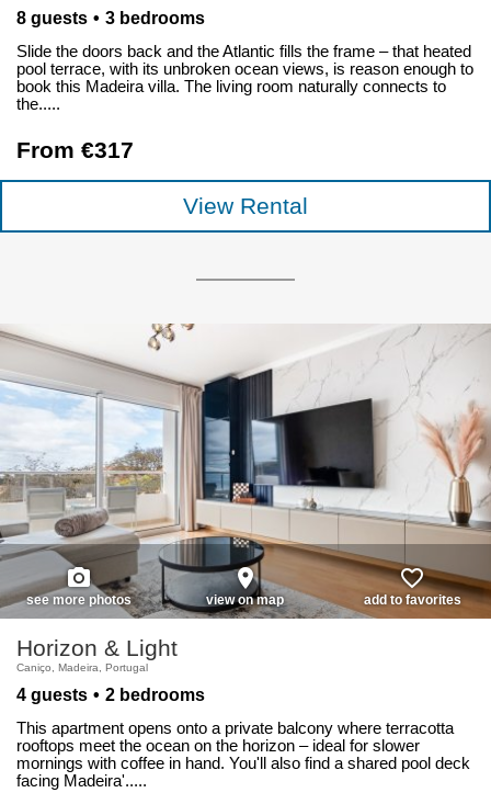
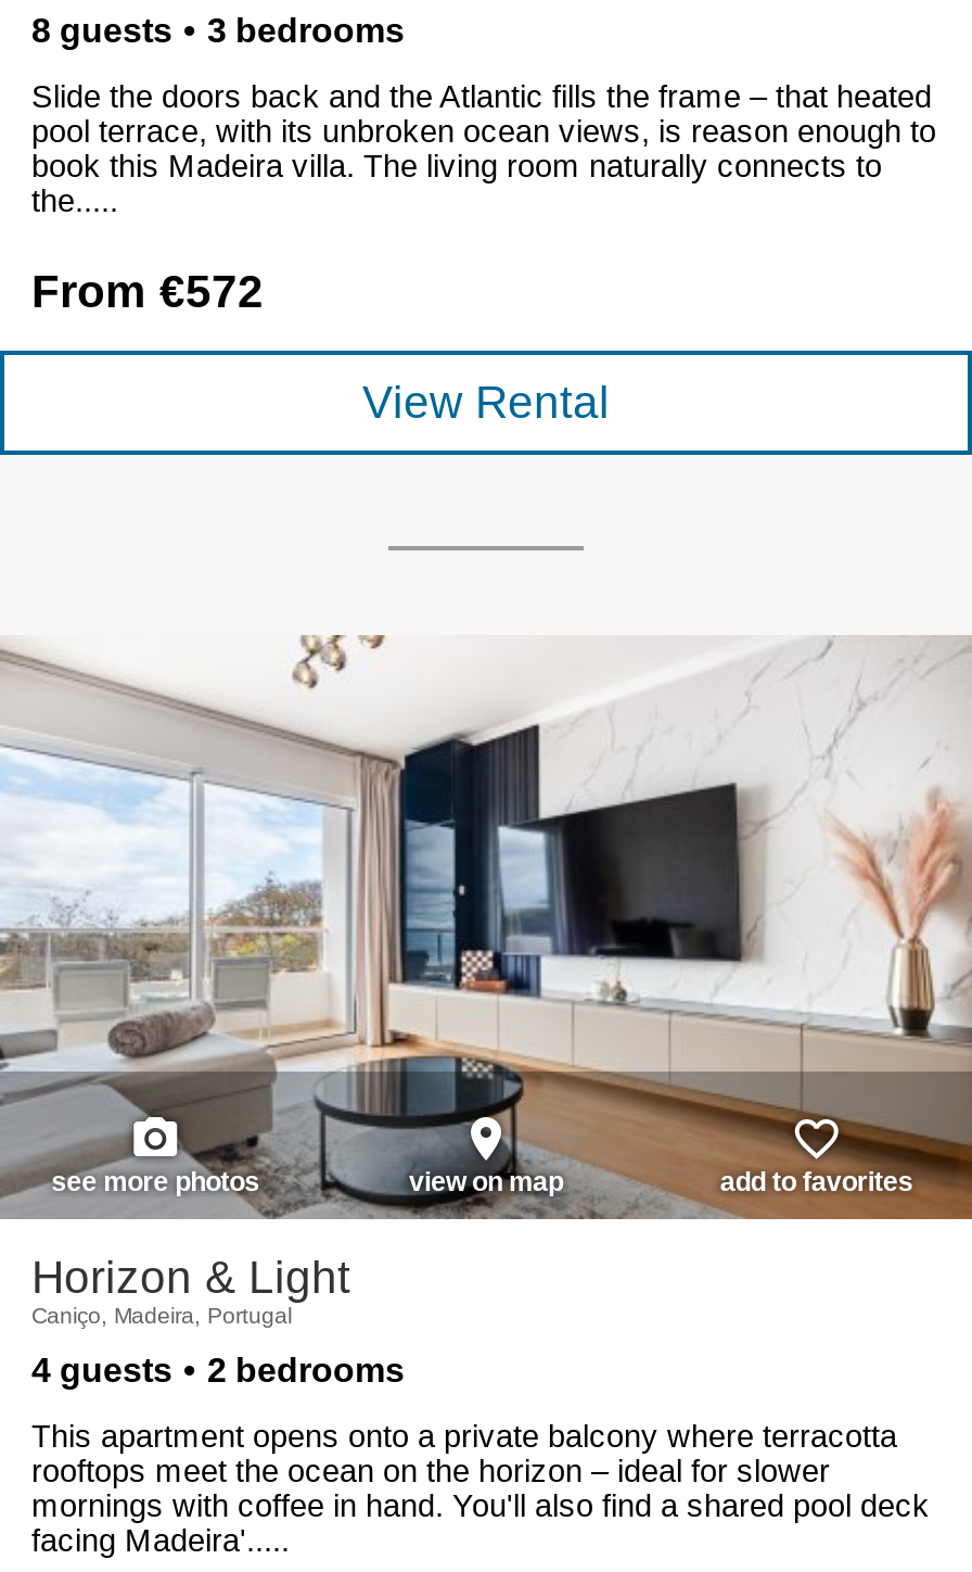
[16,137,133,162] From €317 -> [31,266,264,316] From €572

